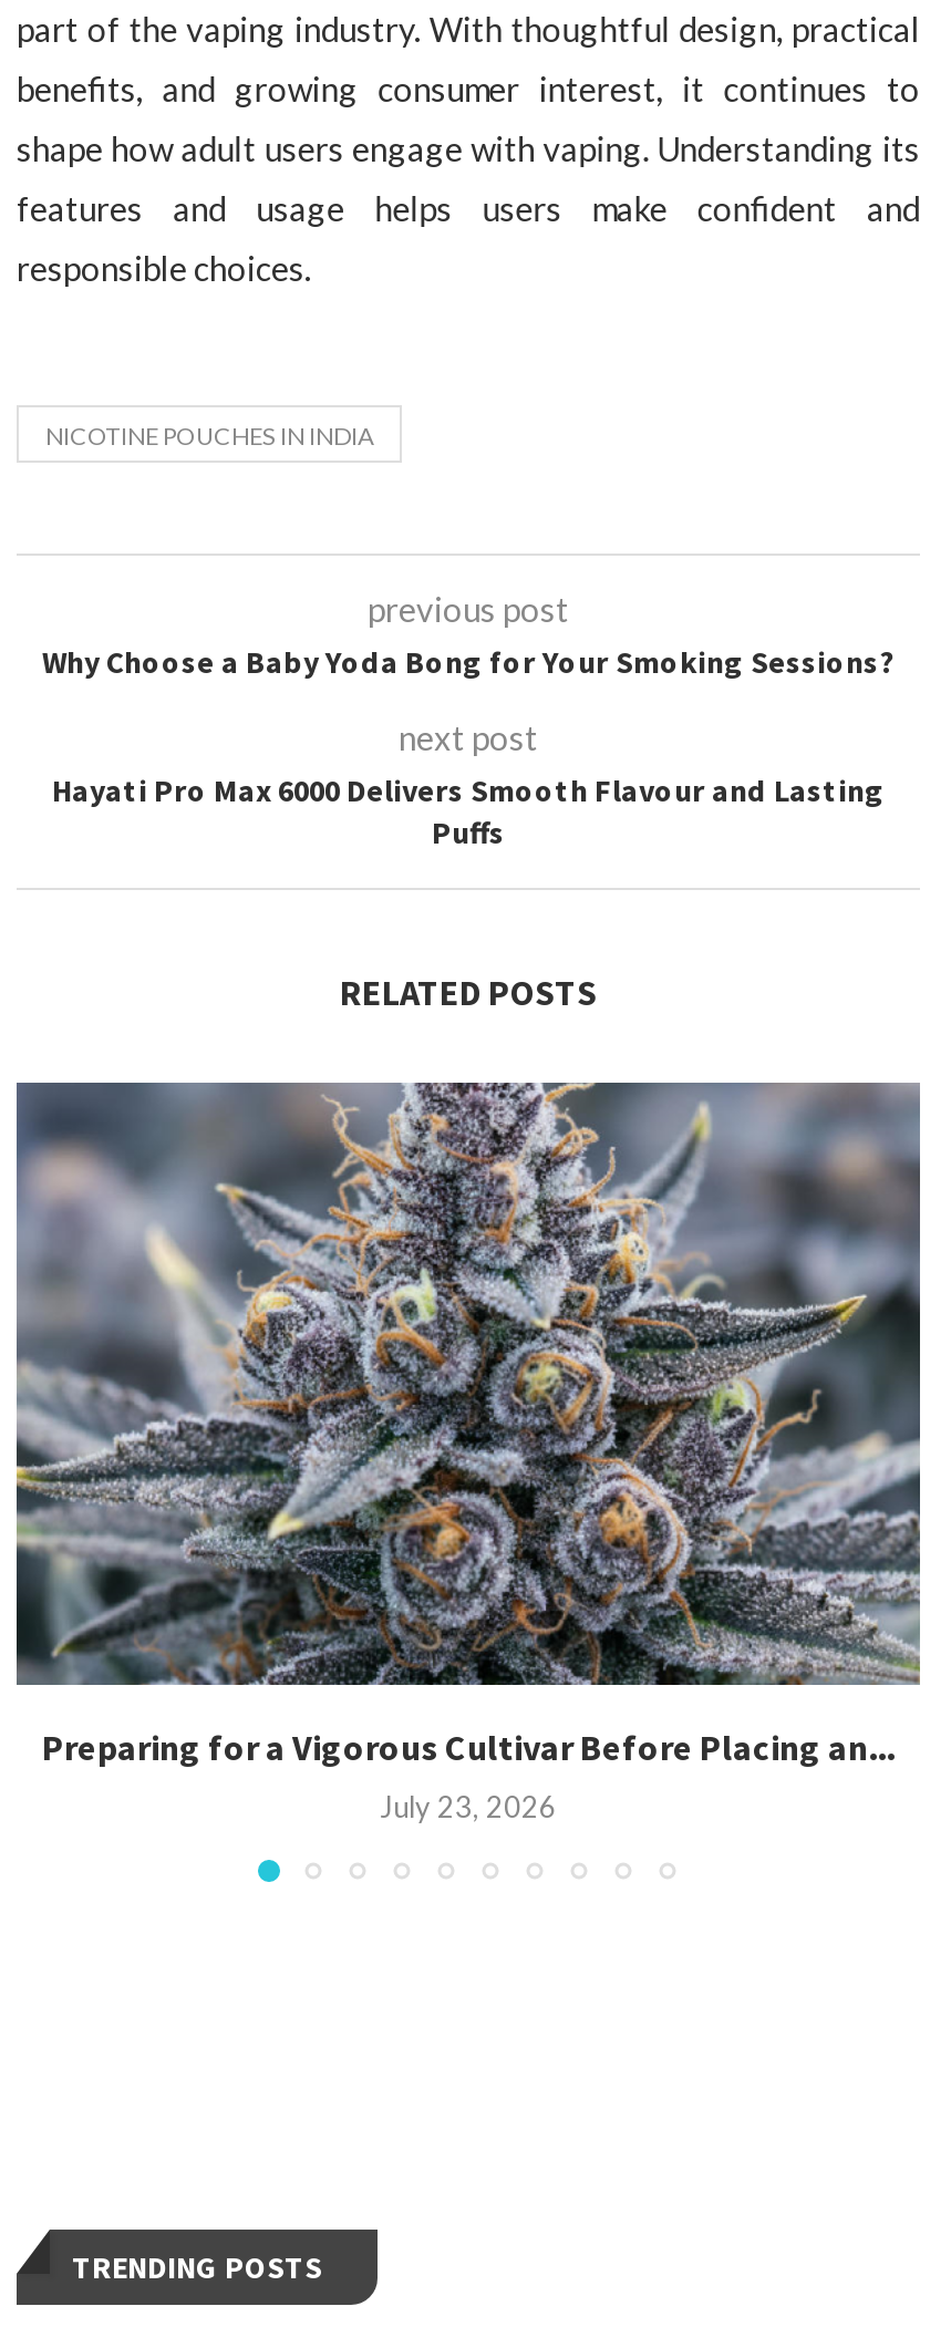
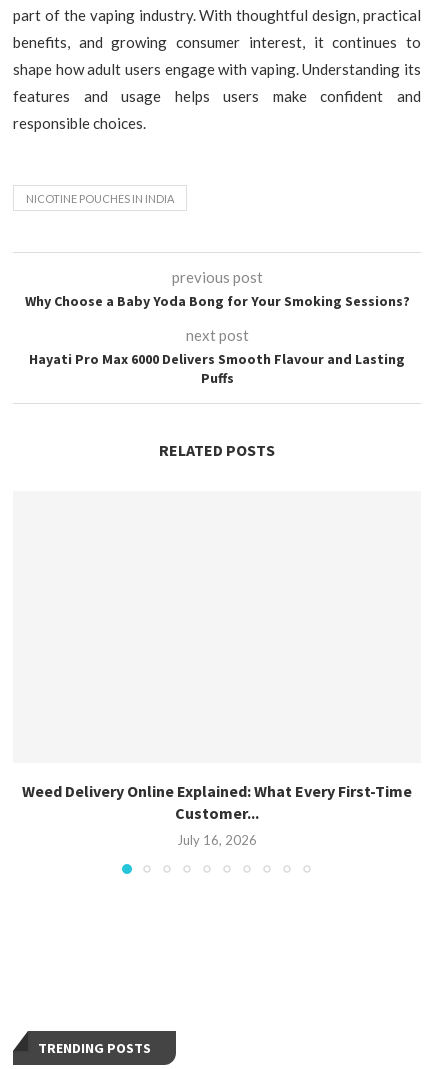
[14,1080,922,1661] [image] -> none
[42,1725,895,1825] Preparing for a Vigorous Cultivar Before Placing an... | July 23, 2026 -> [22,781,412,848] Weed Delivery Online Explained: What Every First-Time | Customer... | July 16, 2026

